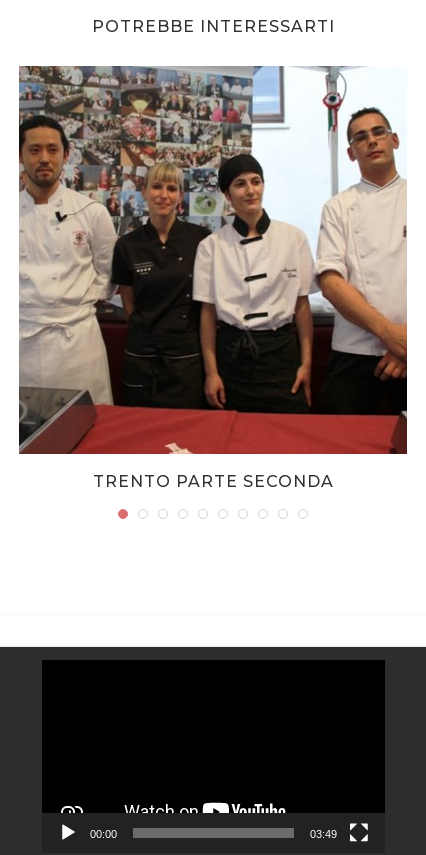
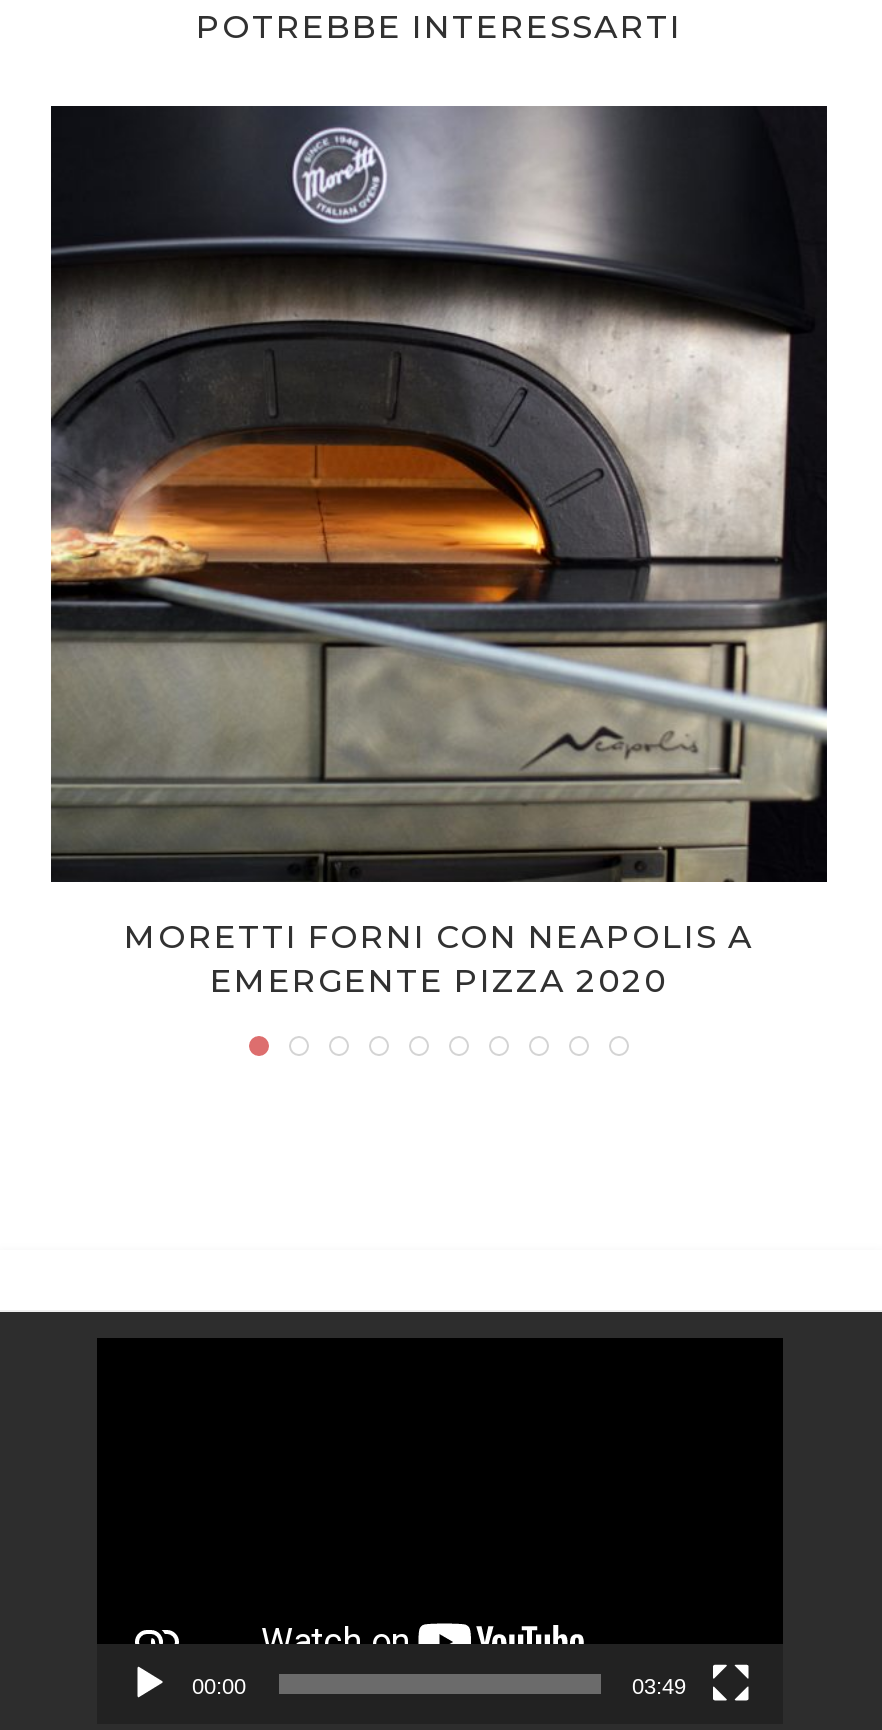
[18,65,408,491] [image] | TRENTO PARTE SECONDA -> [49,104,829,1000] [image] | MORETTI FORNI CON NEAPOLIS A | EMERGENTE PIZZA 2020

